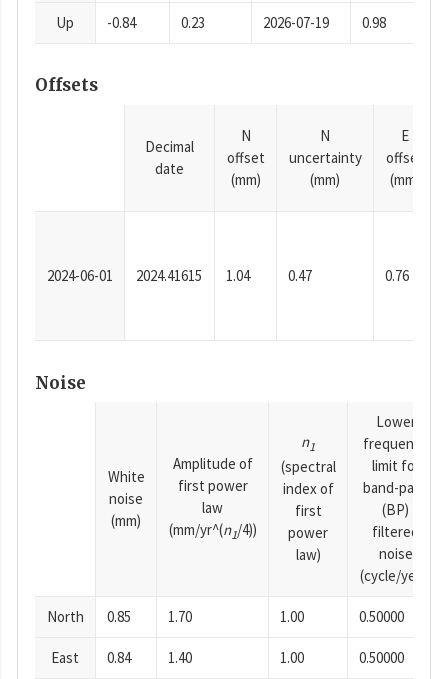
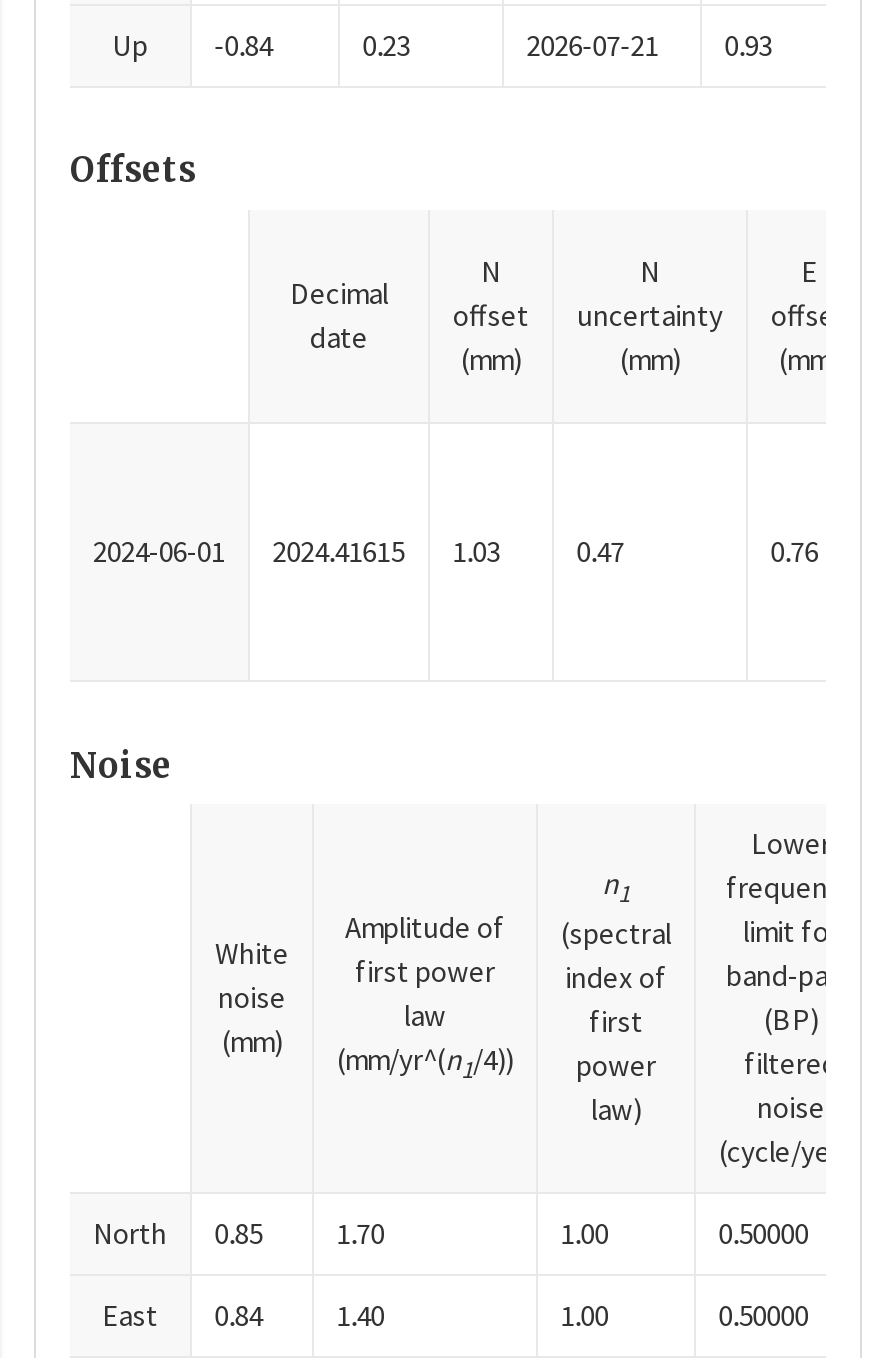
[263,13,329,32] 2026-07-19 -> [526,26,658,64] 2026-07-21
[362,13,386,32] 0.98 -> [724,26,772,64] 0.93
[46,266,312,285] 2024-06-01 2024.41615 1.04 0.47 -> [93,532,624,570] 2024-06-01 2024.41615 1.03 0.47

